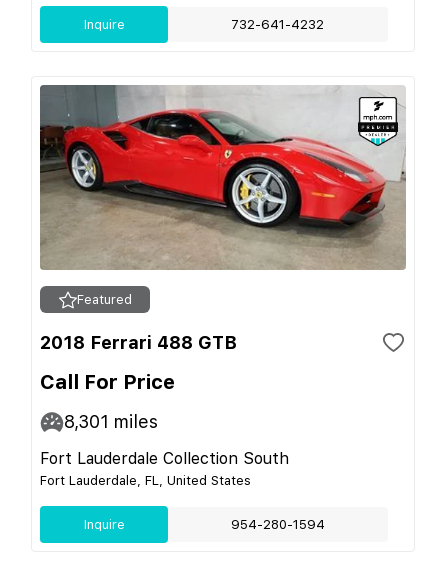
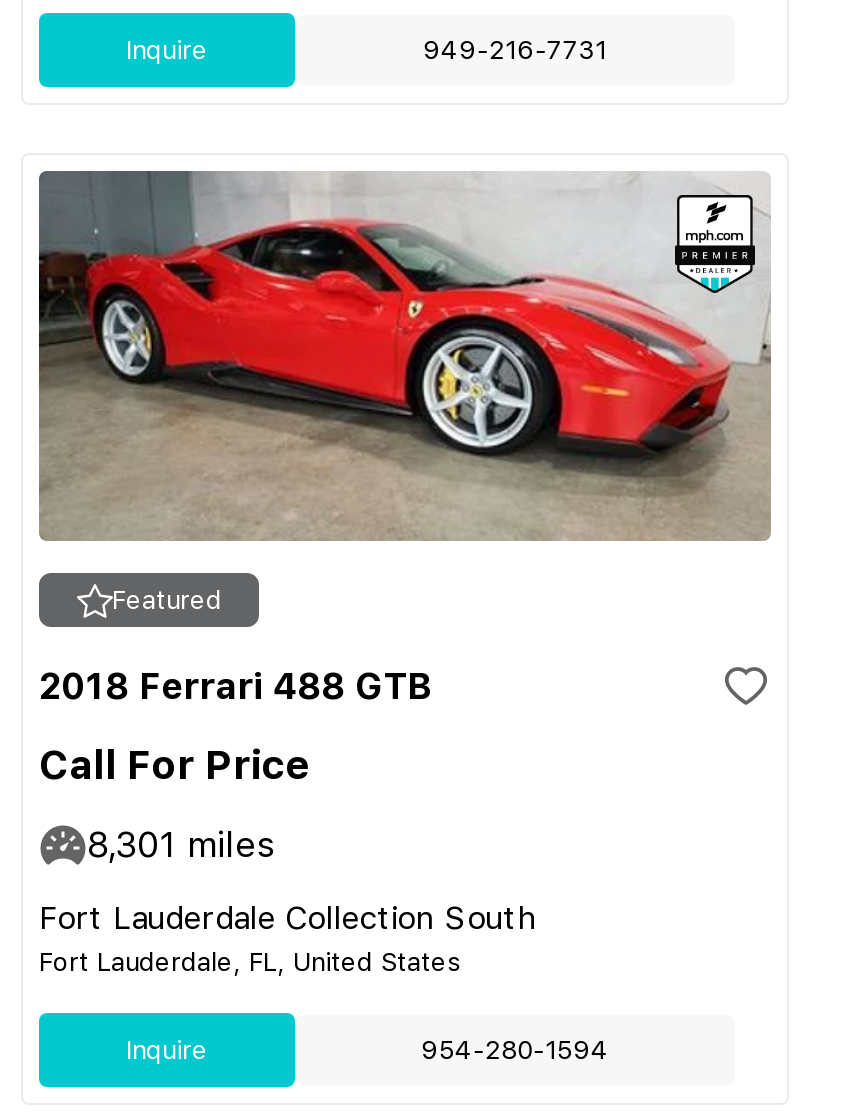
[231,17,324,32] 732-641-4232 -> [423,35,607,65] 949-216-7731

